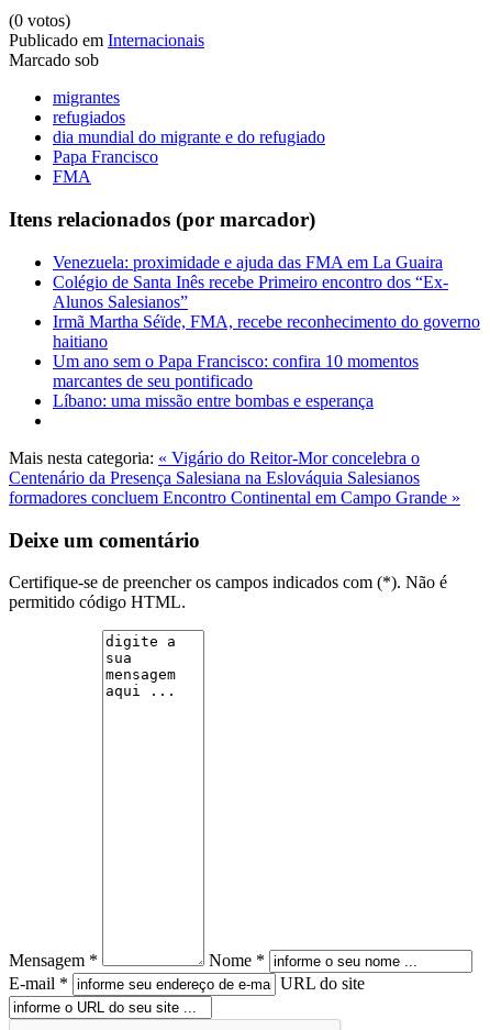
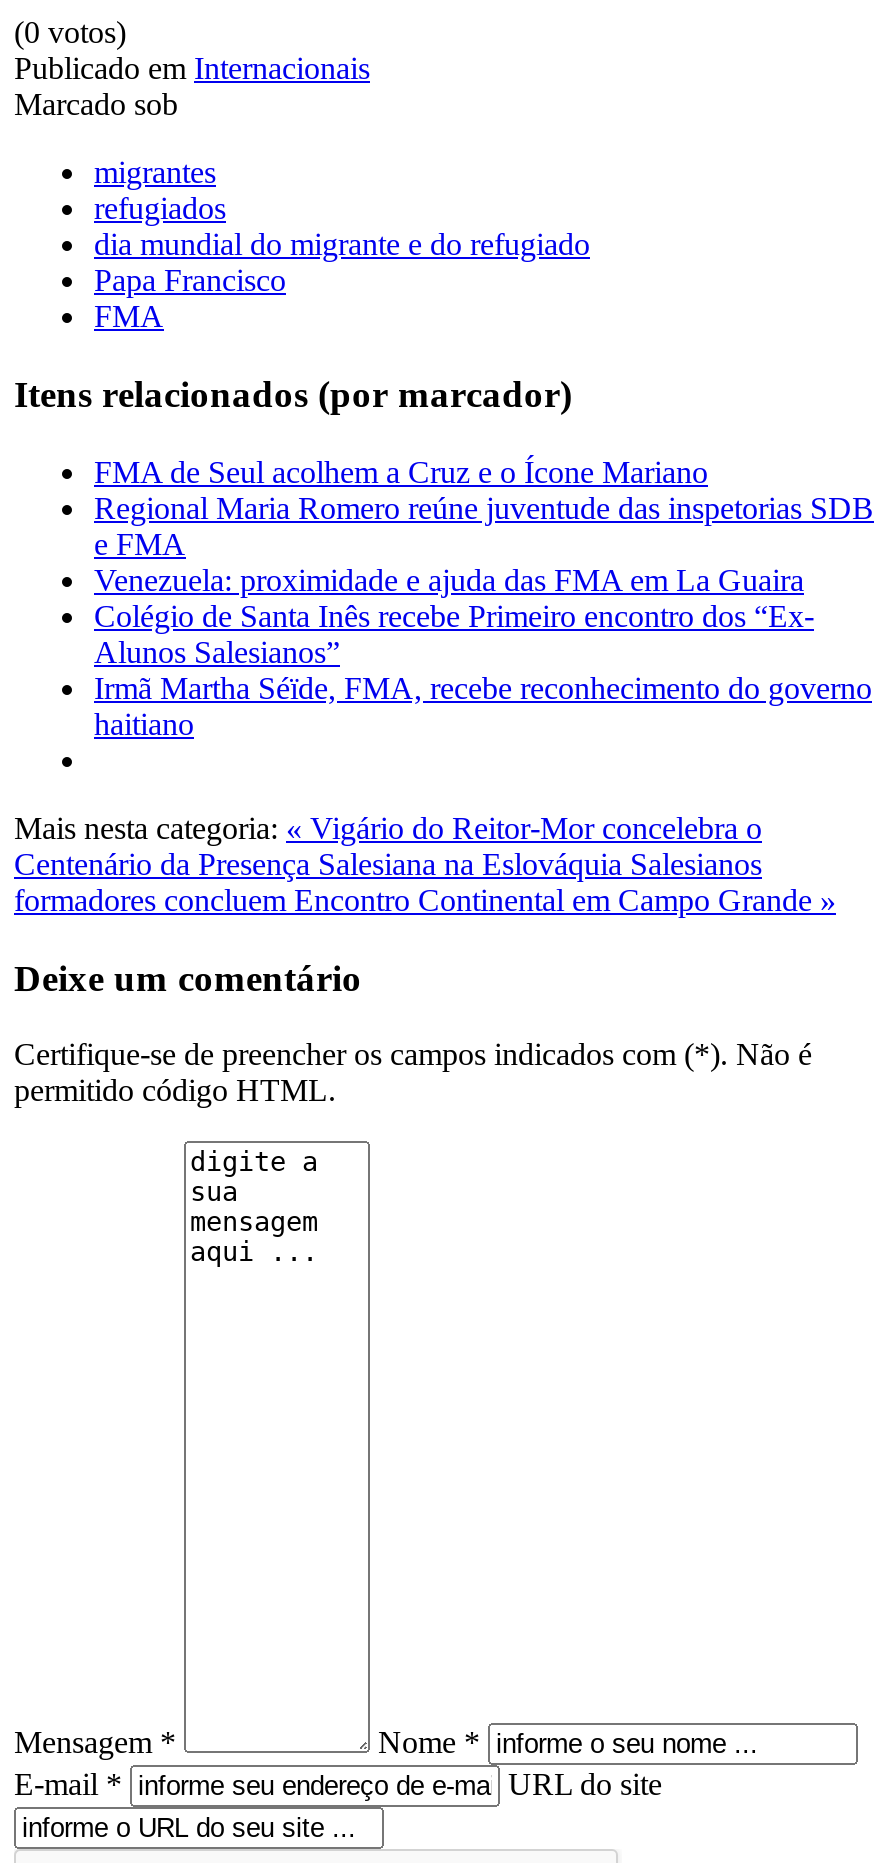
none -> [94,455,874,561] FMA de Seul acolhem a Cruz e o Ícone Mariano | Regional Maria Romero reúne juventude das inspetorias SDB | e FMA
moved [53,253,480,350] -> [94,563,872,741]: Venezuela: proximidade e ajuda das FMA em La Guaira | Colégio de Santa Inês recebe Primeiro encontro dos “Ex- | Alunos Salesianos” | Irmã Martha Séïde, FMA, recebe reconhecimento do governo | haitiano
[53,352,419,410] Um ano sem o Papa Francisco: confira 10 momentos | marcantes de seu pontificado | Líbano: uma missão entre bombas e esperança -> none

